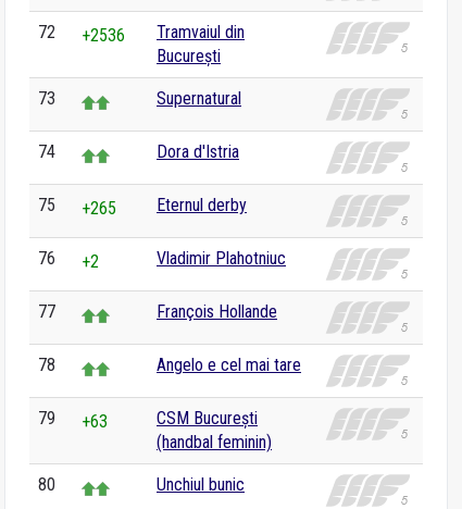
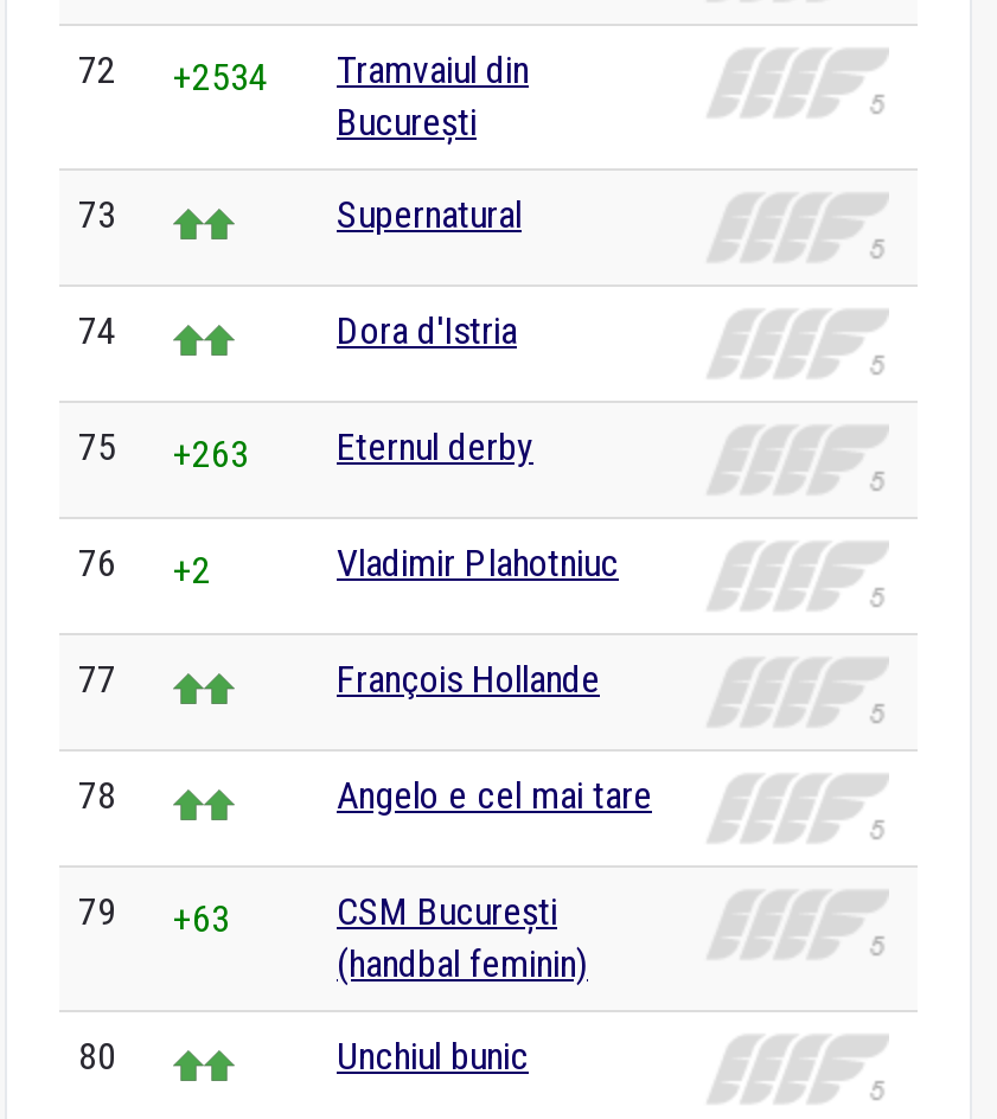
[38,22,245,46] 72 +2536 Tramvaiul din -> [78,47,529,100] 72 +2534 Tramvaiul din
[38,195,247,219] 75 +265 Eternul derby -> [78,424,533,477] 75 +263 Eternul derby

